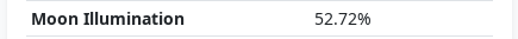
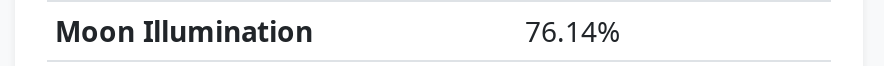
[314,7,372,30] 52.72% -> [525,12,621,50] 76.14%

